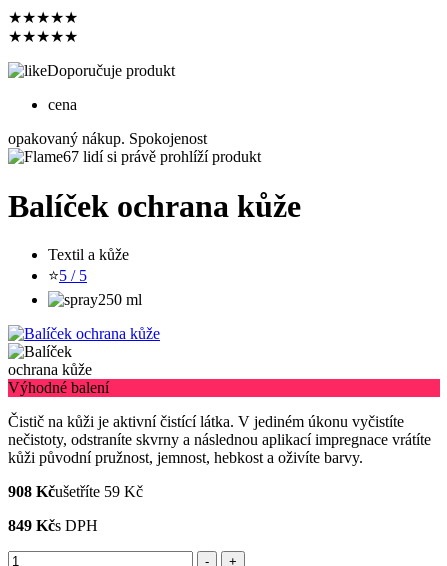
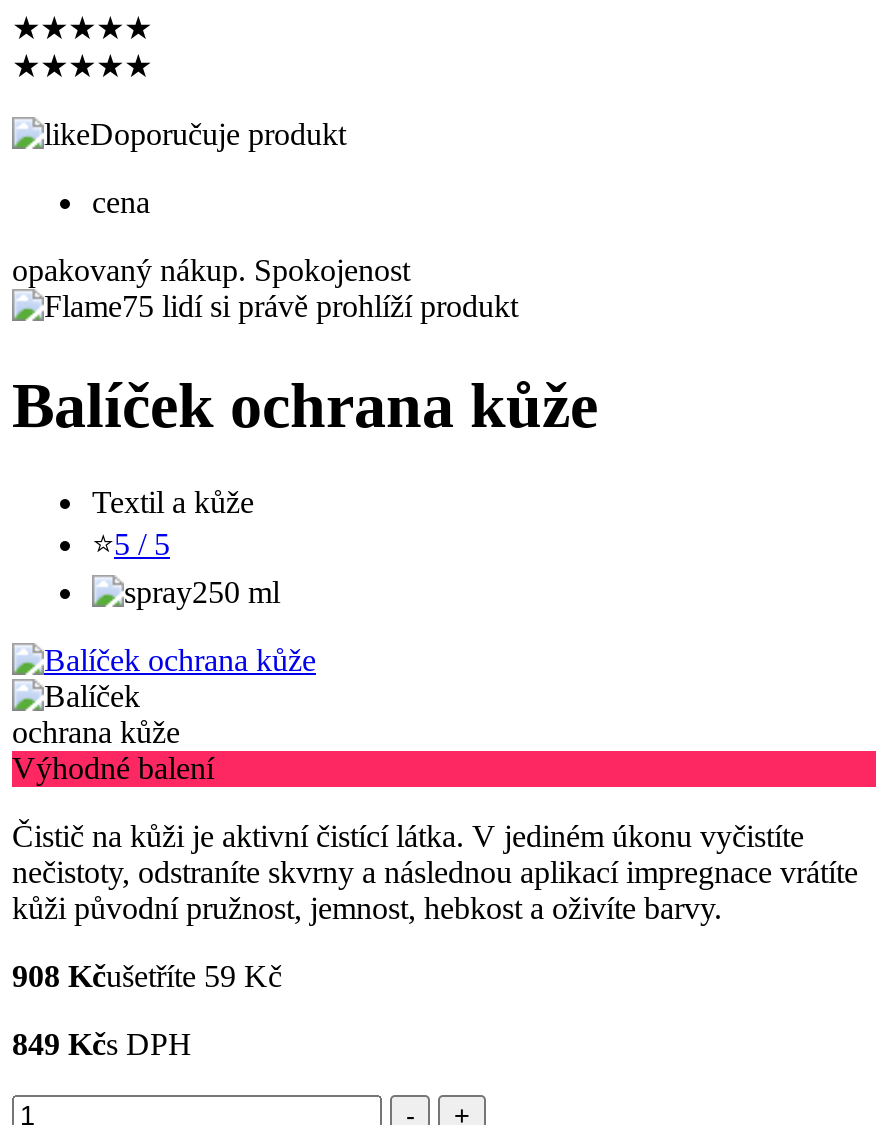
[63,148,261,165] 67 lidí si právě prohlíží produkt -> [122,290,518,324] 75 lidí si právě prohlíží produkt

